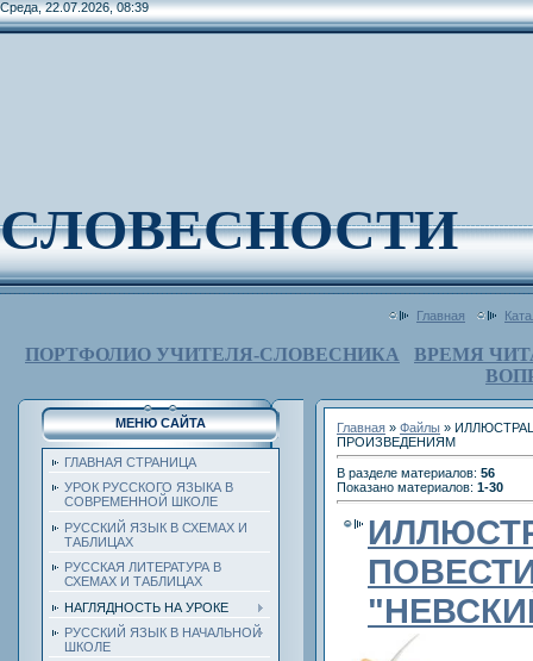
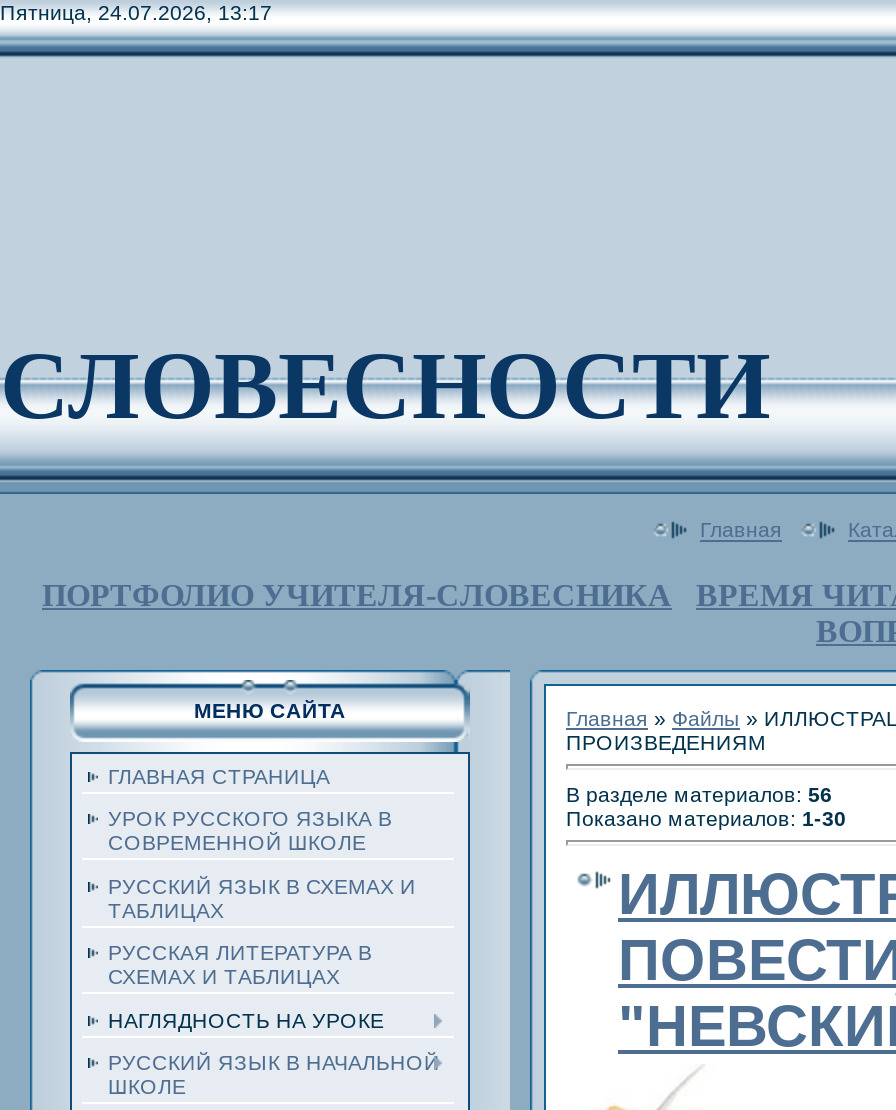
[0,0,149,14] Среда, 22.07.2026, 08:39 -> [0,0,272,24] Пятница, 24.07.2026, 13:17

